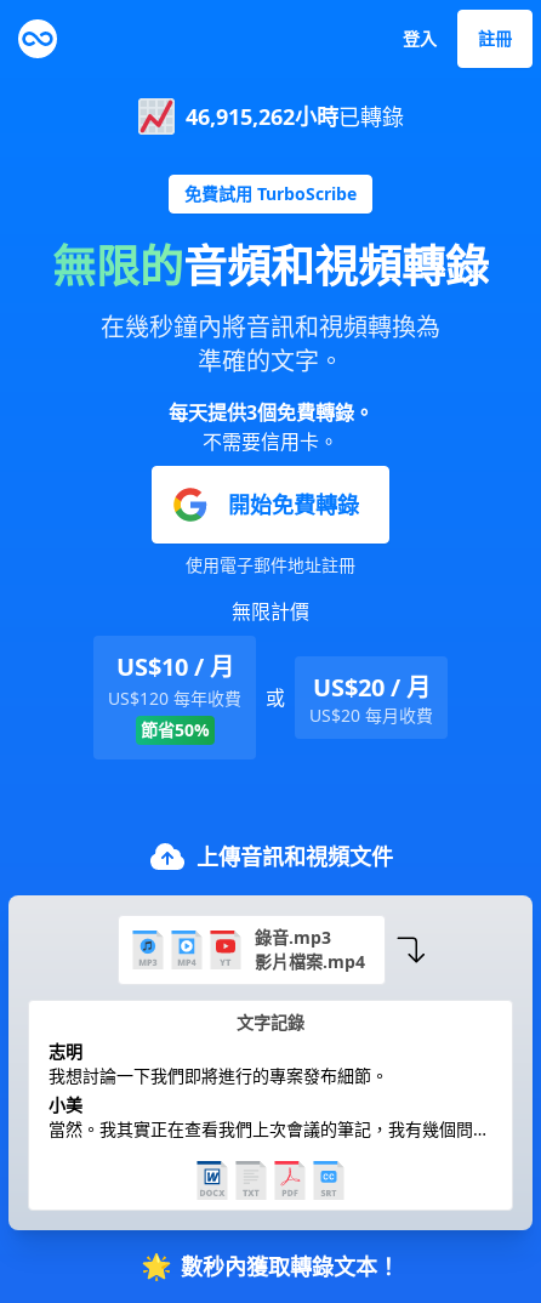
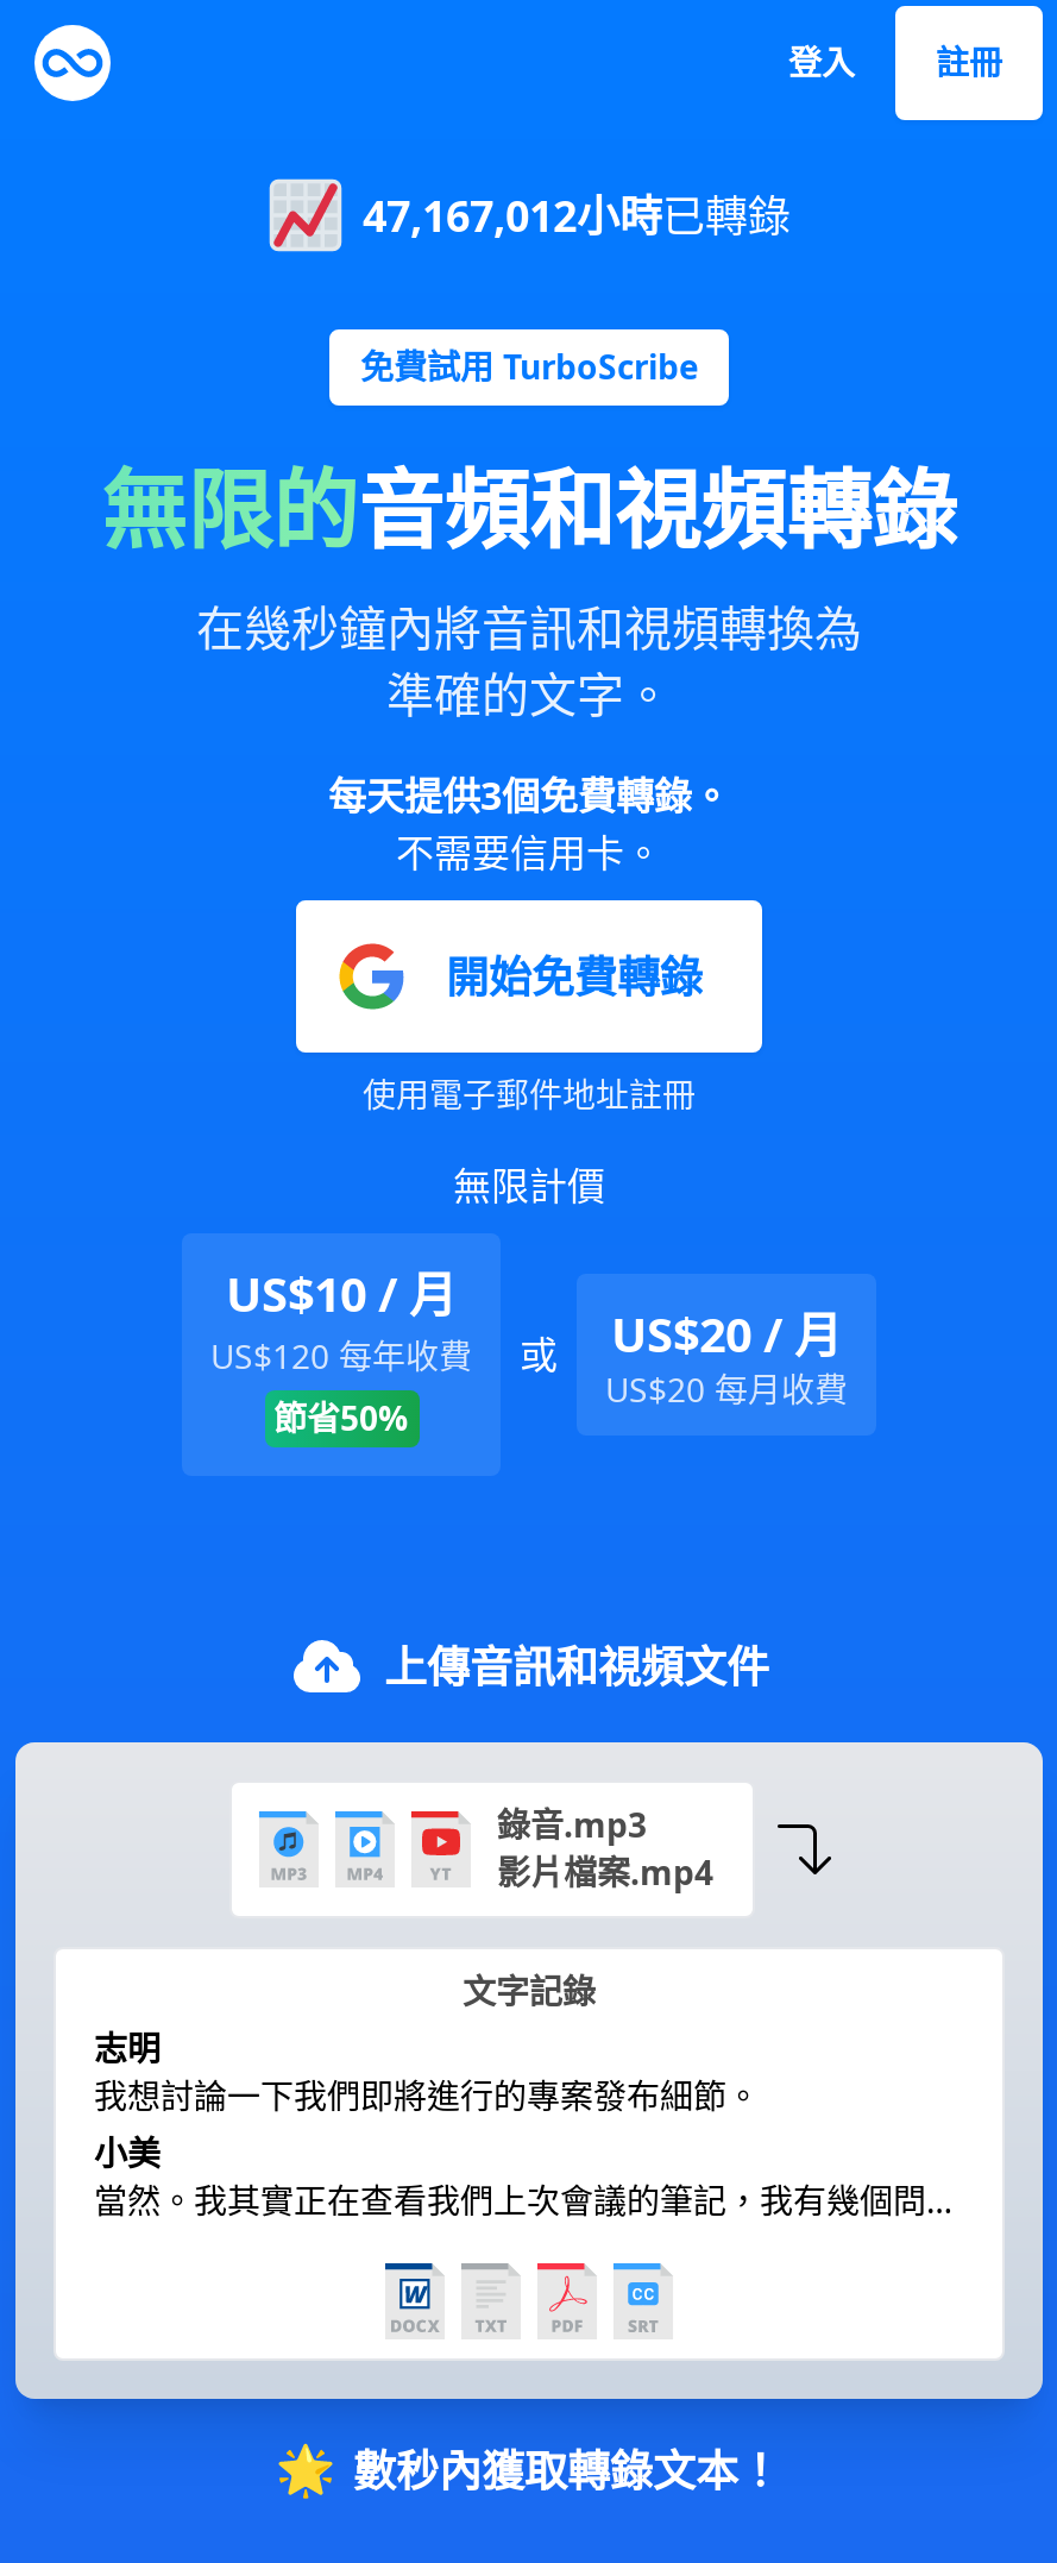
[186,102,404,131] 46,915,262小時已轉錄 -> [363,187,791,244] 47,167,012小時已轉錄

